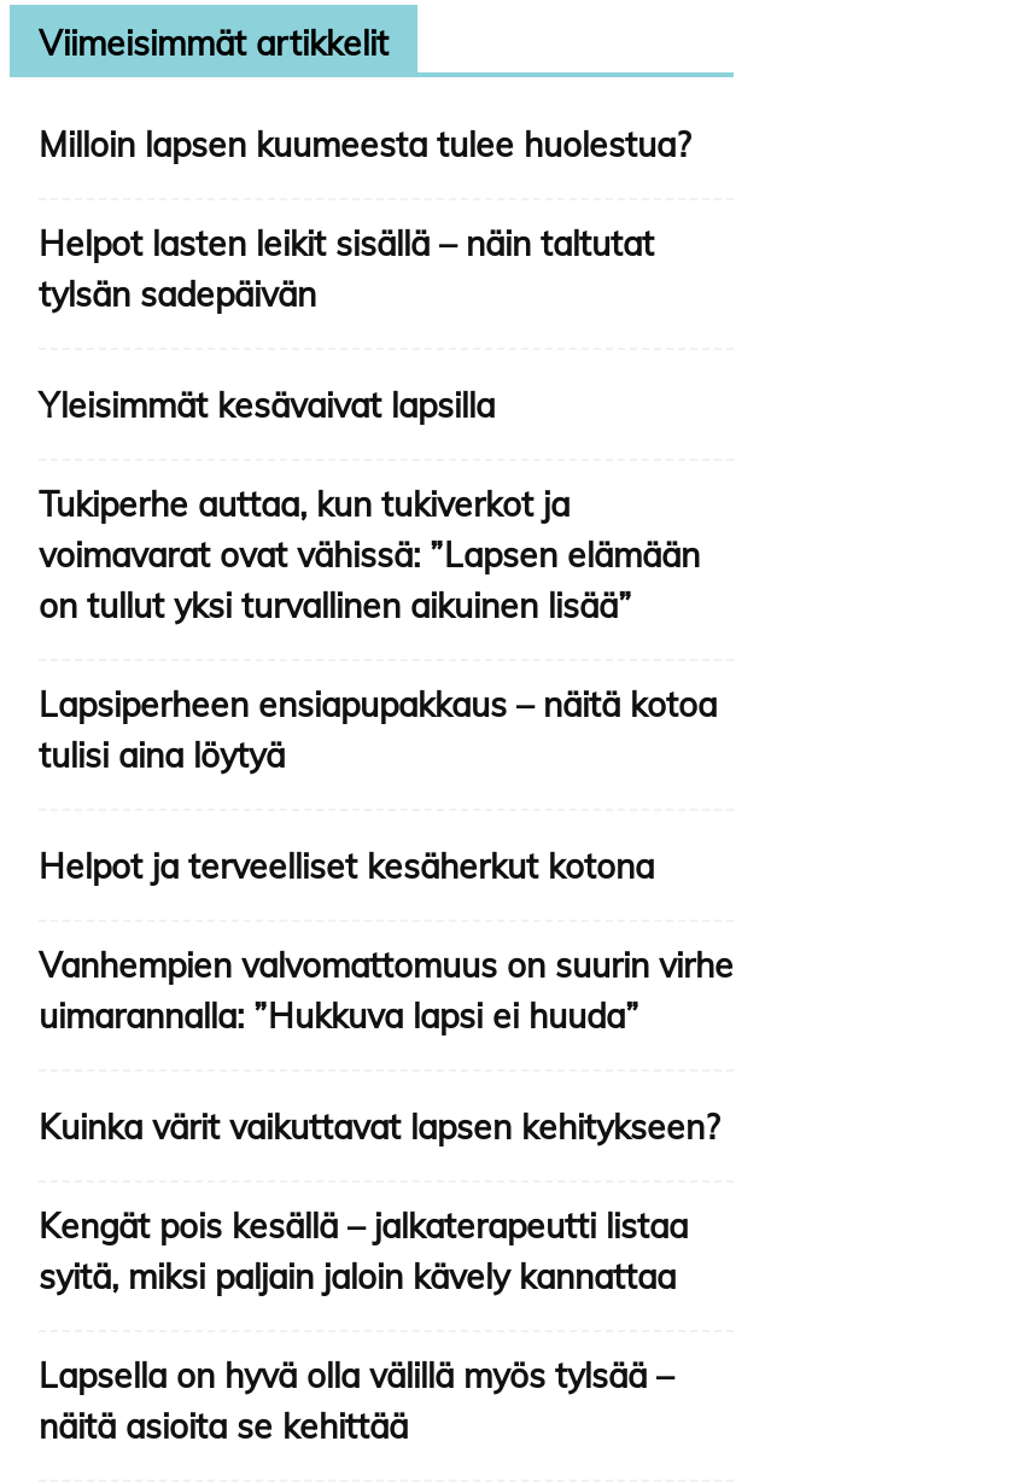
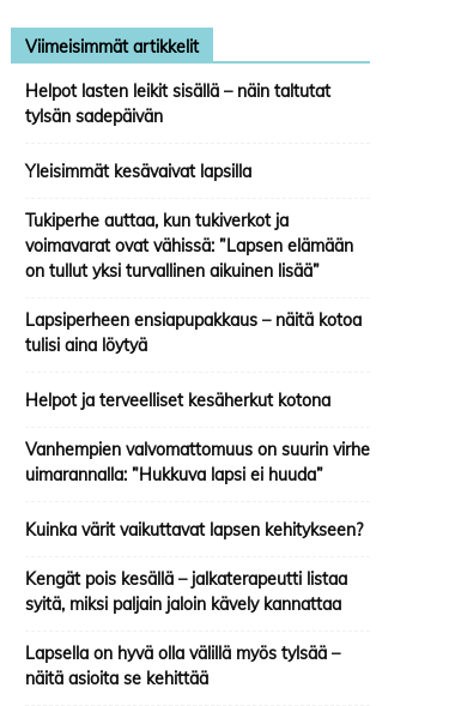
[39,124,690,167] Milloin lapsen kuumeesta tulee huolestua? -> none

